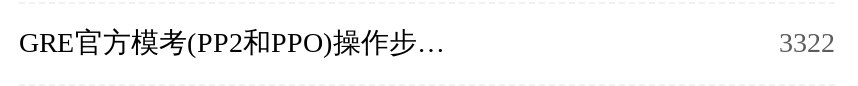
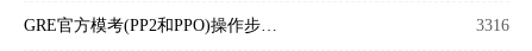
[779,28,835,58] 3322 -> [476,17,509,34] 3316

